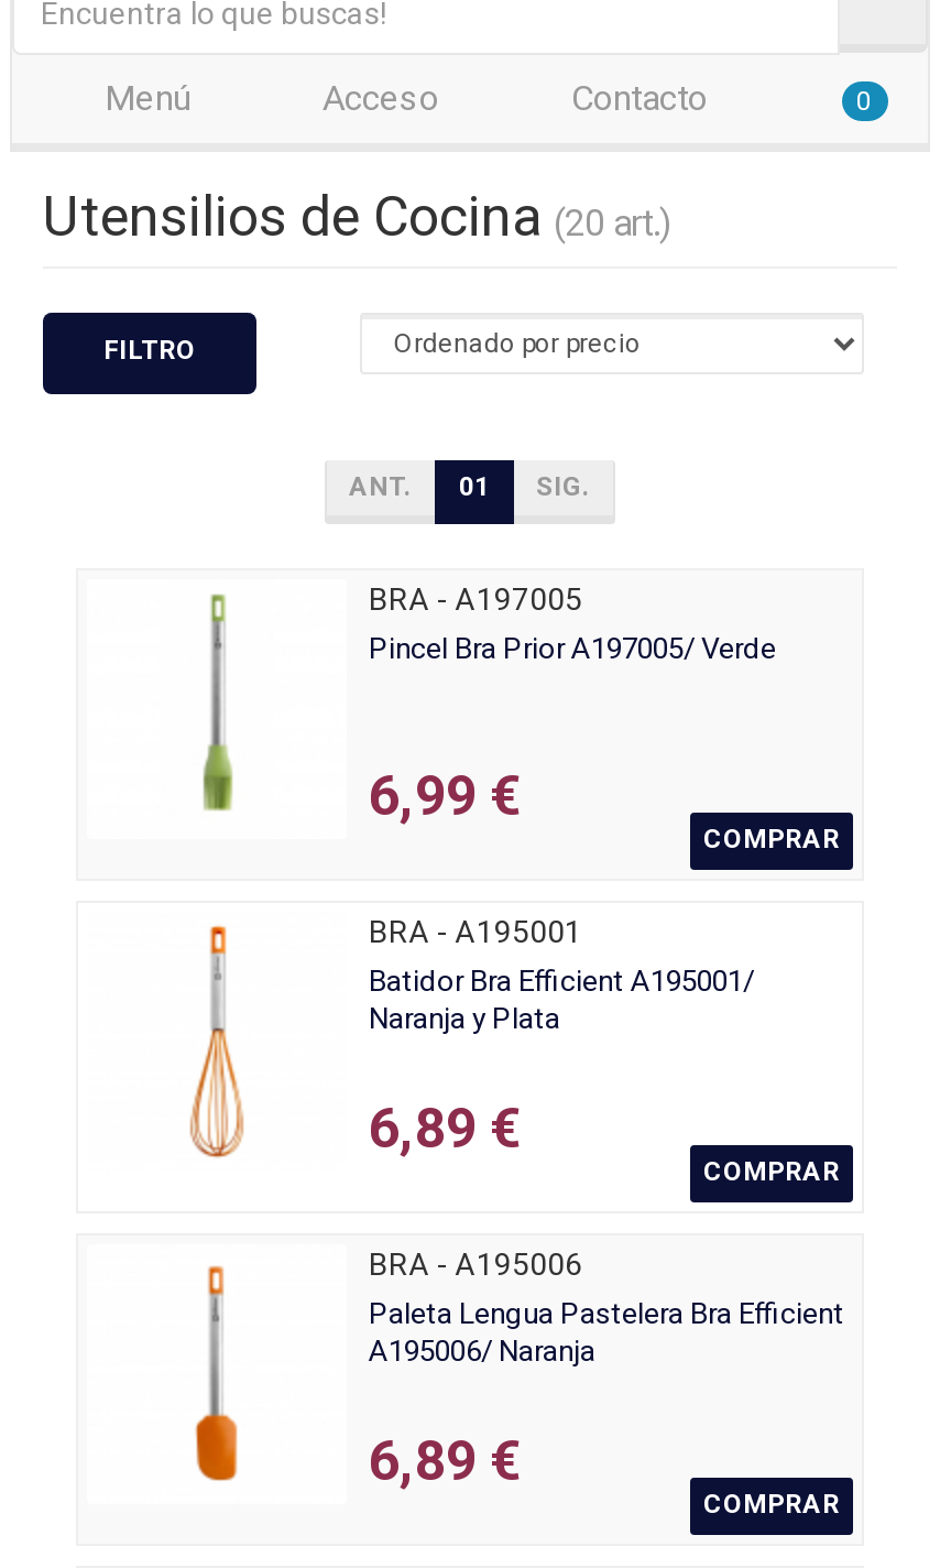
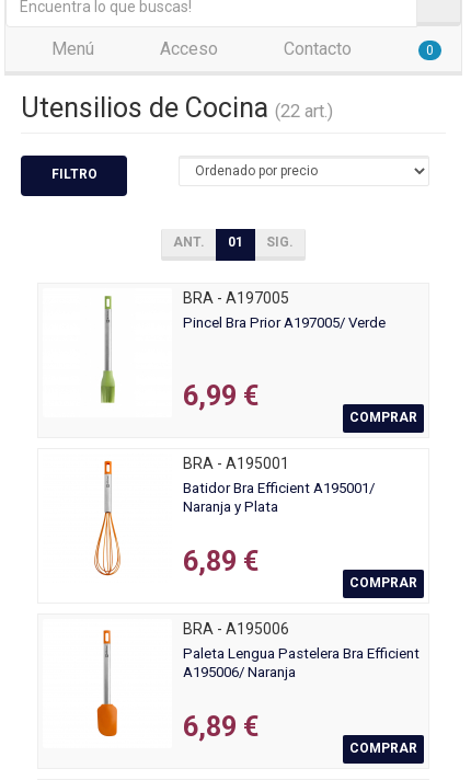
[43,185,670,249] Utensilios de Cocina (20 art.) -> [21,92,333,124] Utensilios de Cocina (22 art.)

